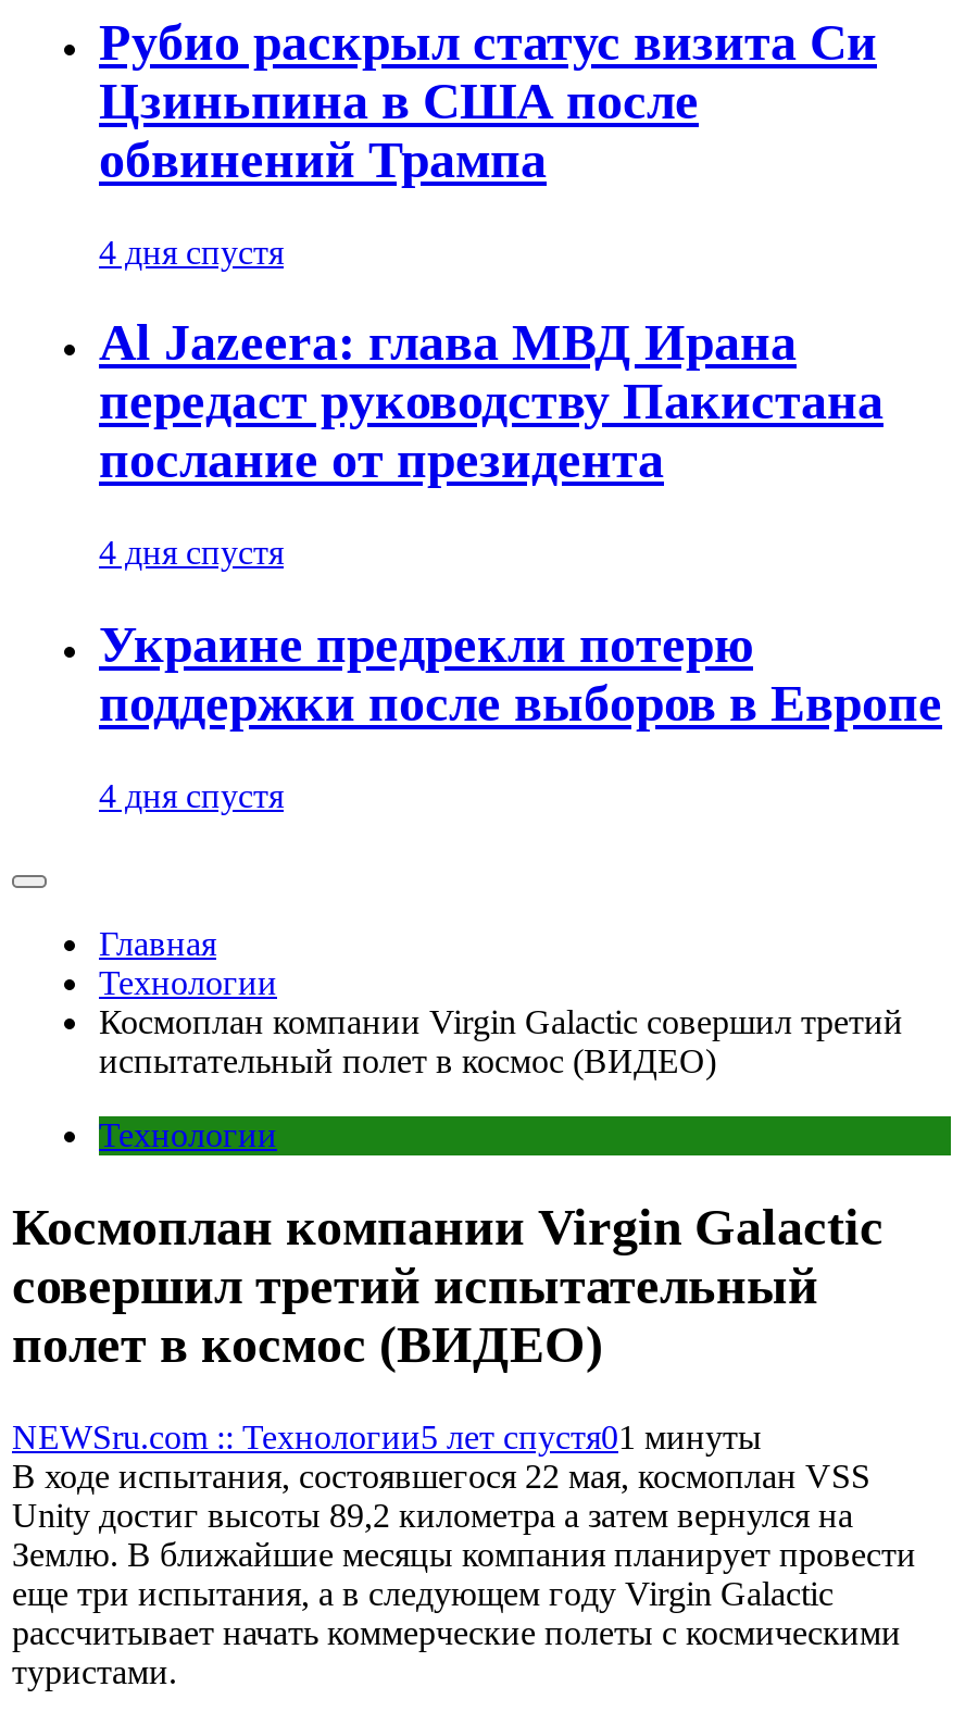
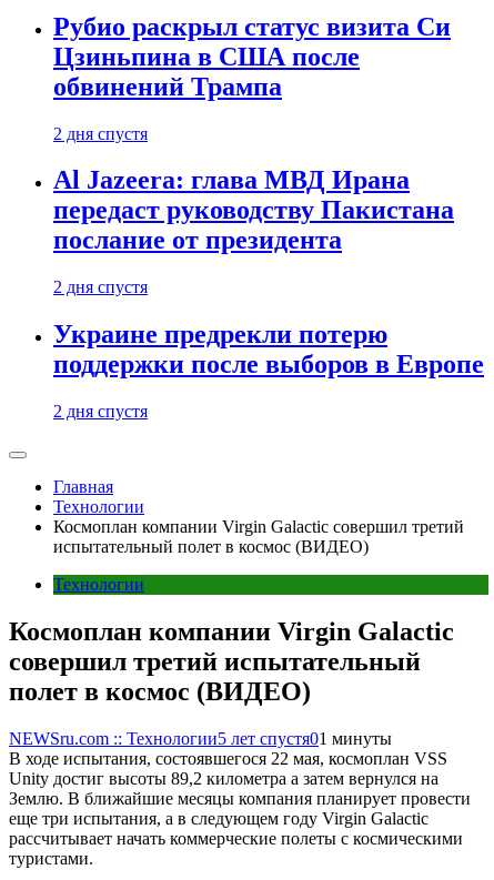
[99,233,284,270] 4 дня спустя -> [53,124,148,143] 2 дня спустя
[99,535,284,572] 4 дня спустя -> [53,278,148,297] 2 дня спустя
[99,778,284,815] 4 дня спустя -> [53,402,148,421] 2 дня спустя

